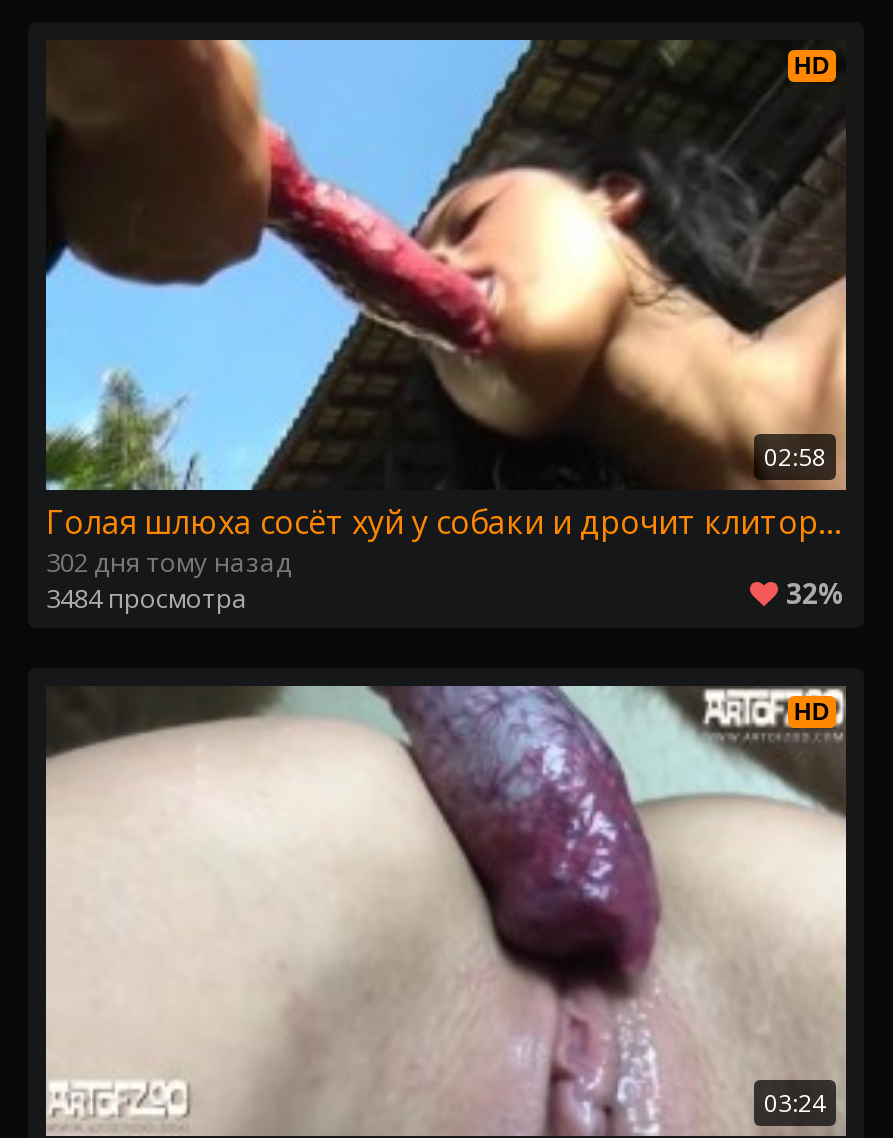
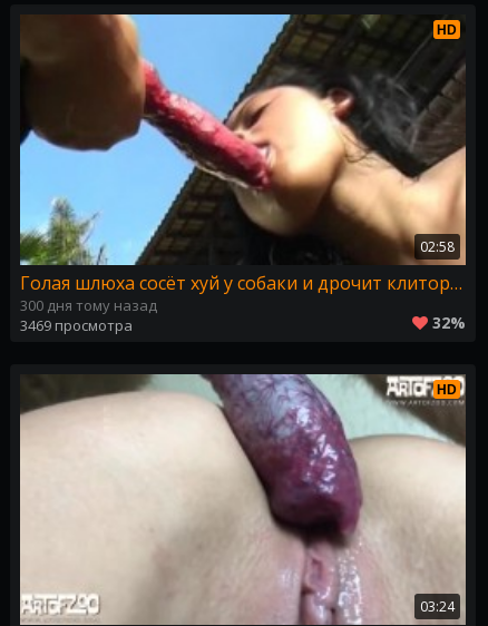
[46,544,292,580] 302 дня тому назад -> [20,295,157,315] 300 дня тому назад
[46,580,248,616] 3484 просмотра -> [20,315,133,335] 3469 просмотра

